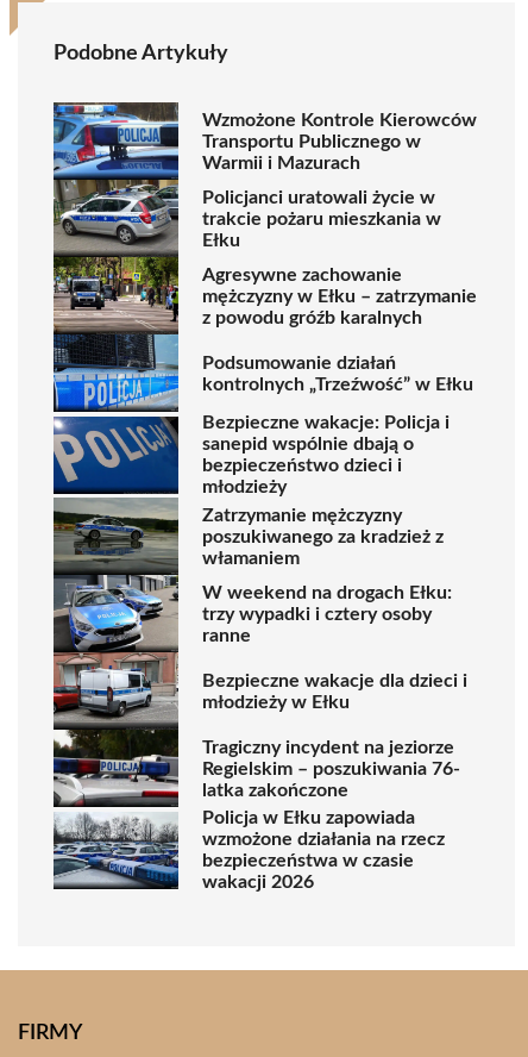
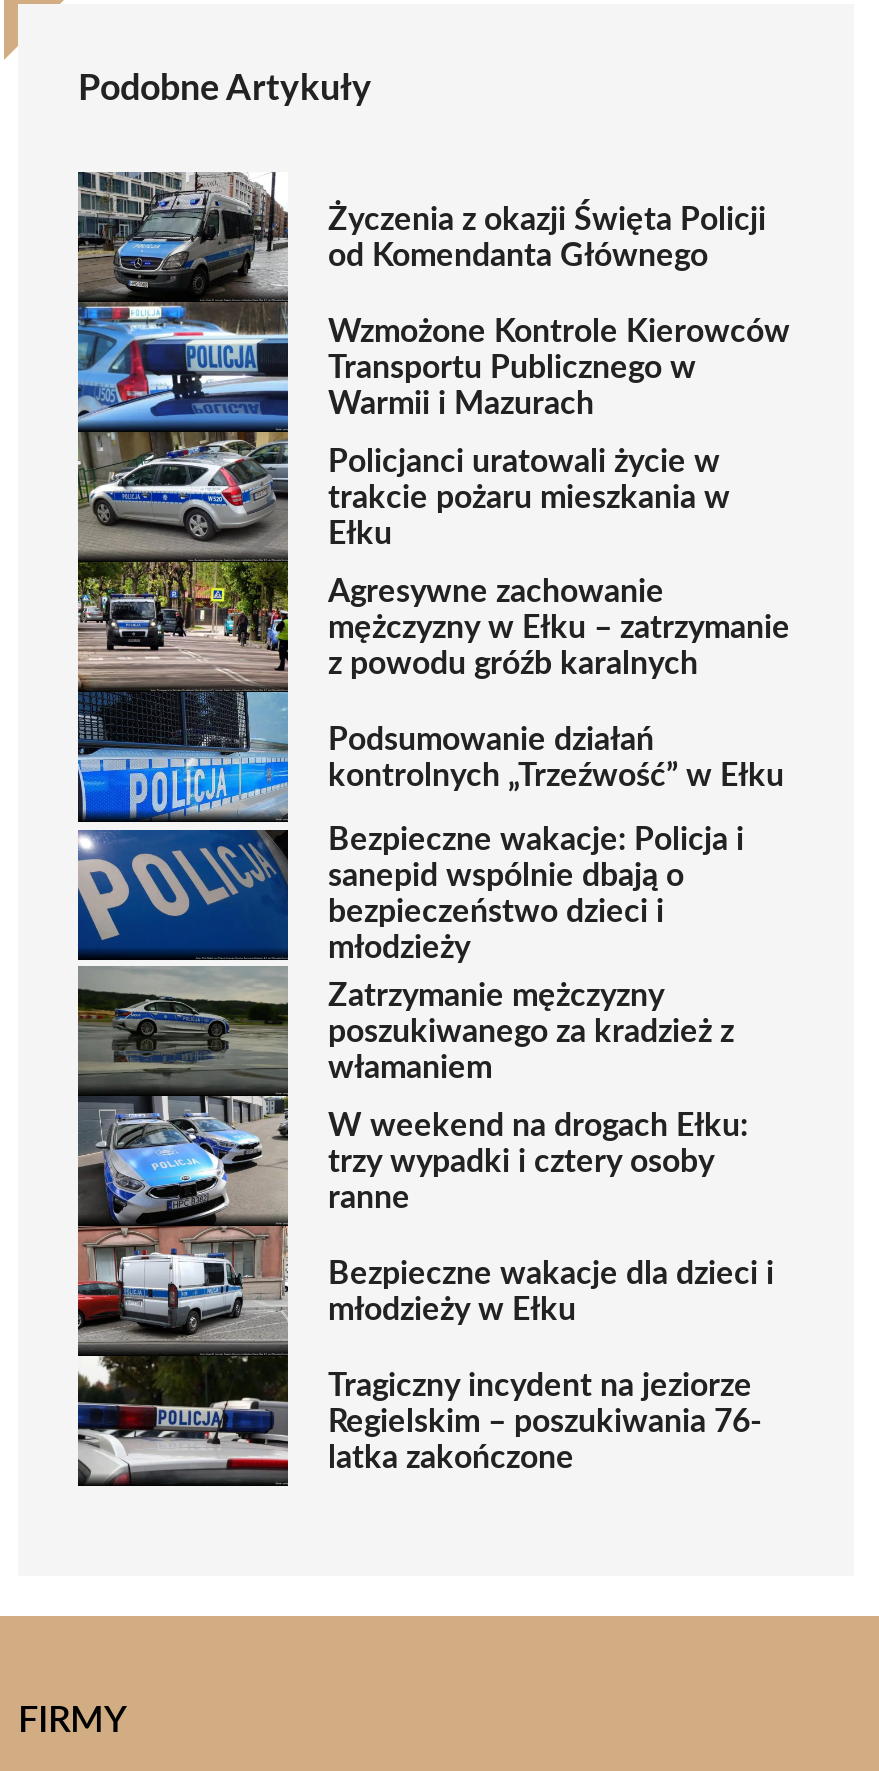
none -> [76,172,766,304] [image] | Życzenia z okazji Święta Policji | od Komendanta Głównego
moved [202,110,477,799] -> [328,315,790,1473]: Wzmożone Kontrole Kierowców | Transportu Publicznego w | Warmii i Mazurach | ... | Regielskim – poszukiwania 76- | latka zakończone
[54,808,445,893] [image] | Policja w Ełku zapowiada | wzmożone działania na rzecz | bezpieczeństwa w czasie | wakacji 2026 -> none

